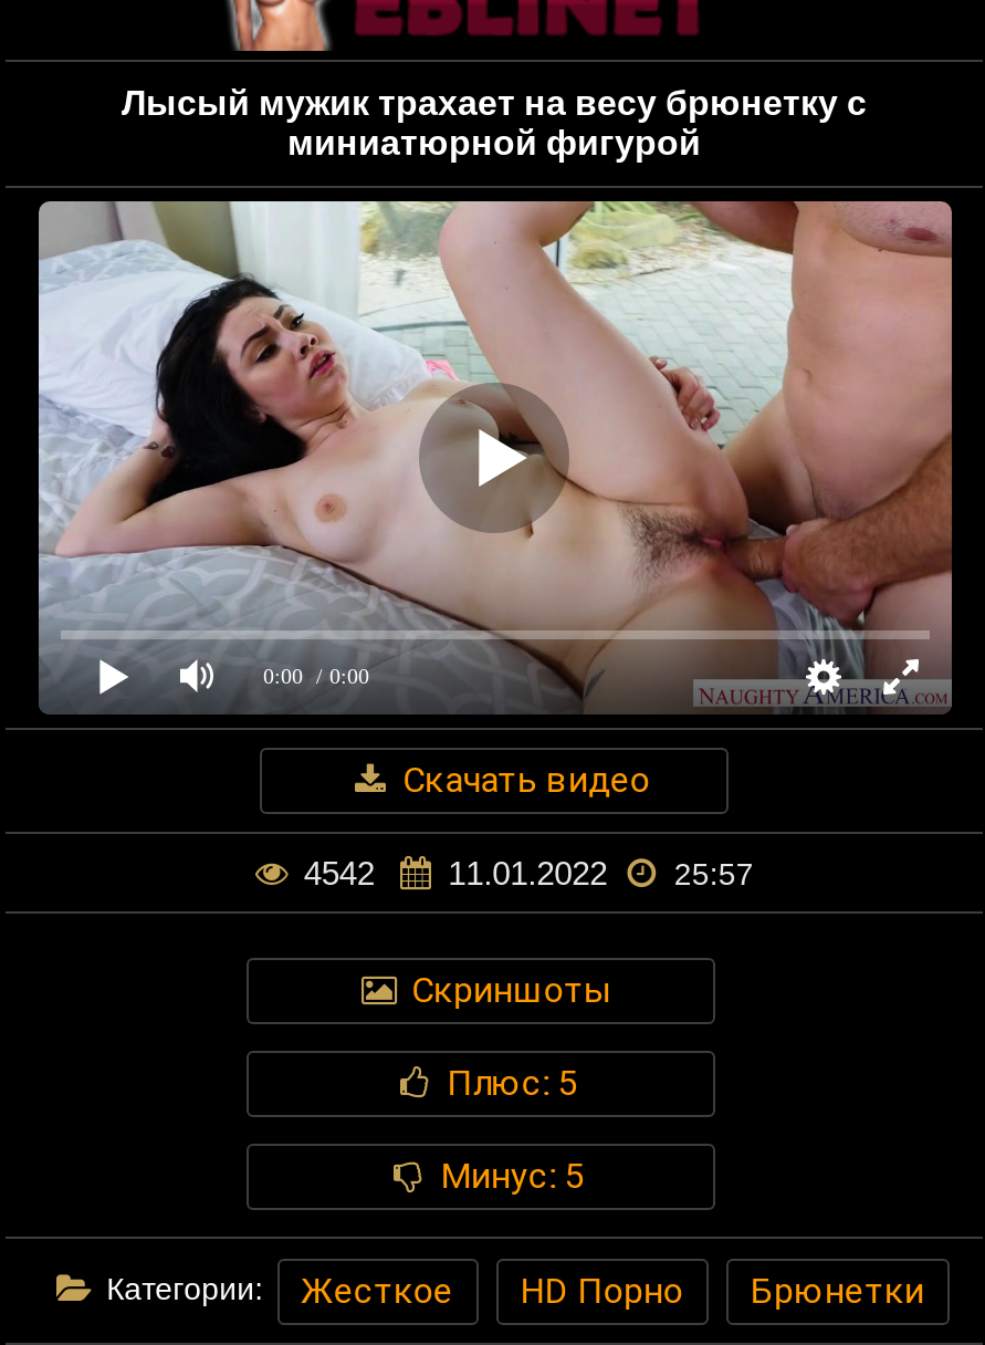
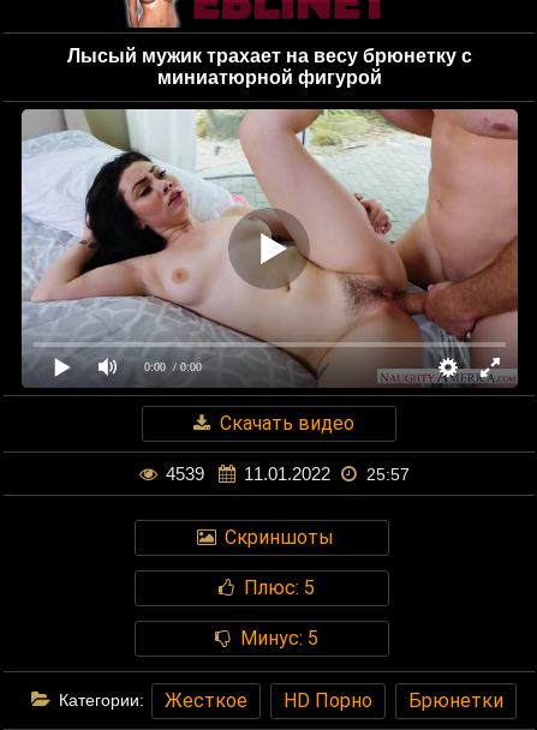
[295,855,754,892] 4542 11.01.2022 25:57 -> [161,464,410,484] 4539 11.01.2022 25:57

